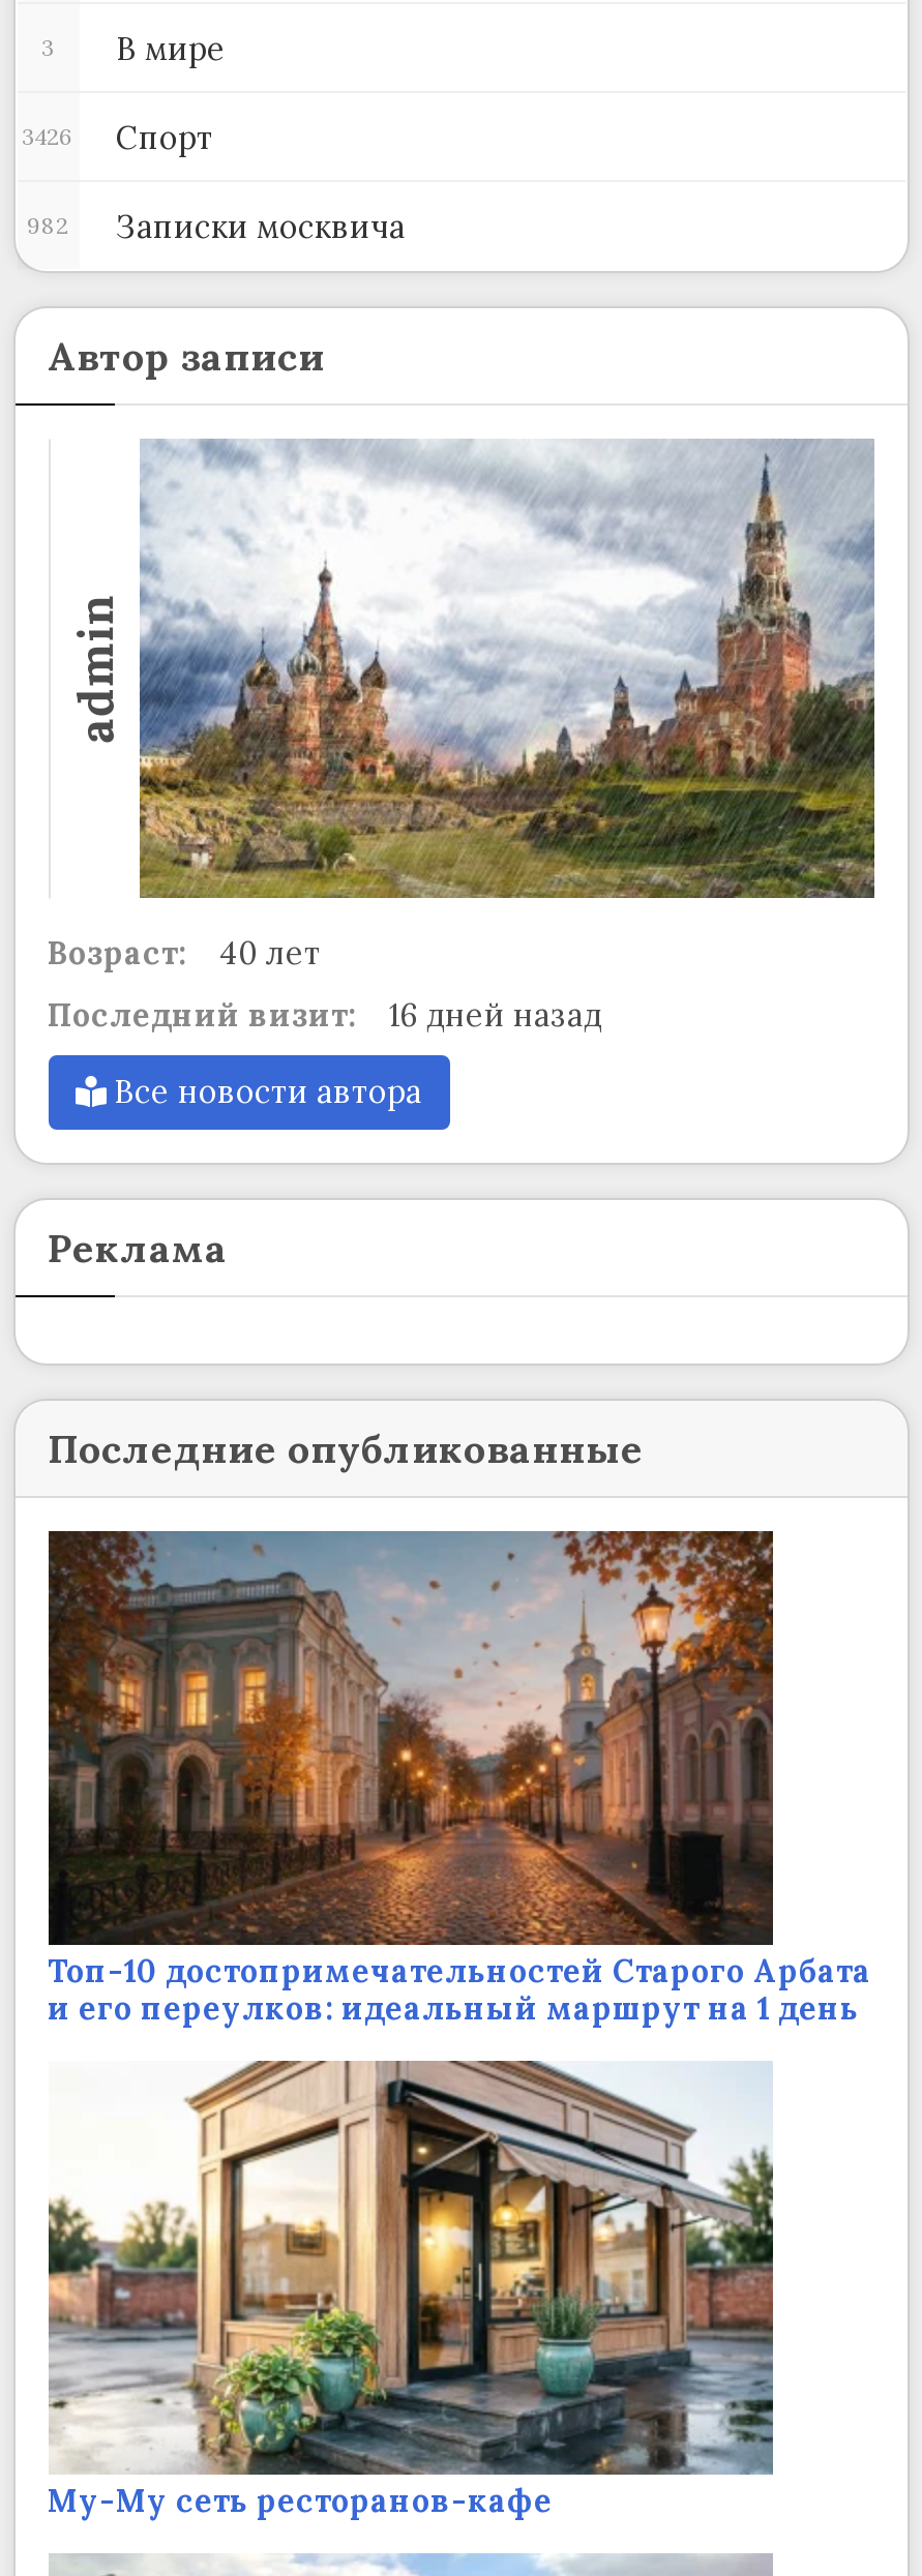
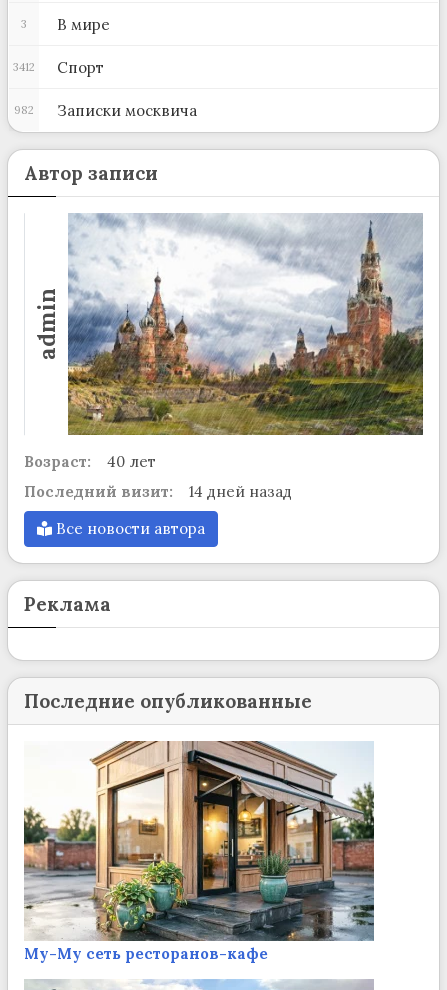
[22,117,213,156] 3426 Спорт -> [12,57,103,76] 3412 Спорт
[48,996,602,1035] Последний визит: 16 дней назад -> [23,482,291,501] Последний визит: 14 дней назад
[47,1529,871,2028] [image] | Топ-10 достопримечательностей Старого Арбата | и его переулков: идеальный маршрут на 1 день -> none

